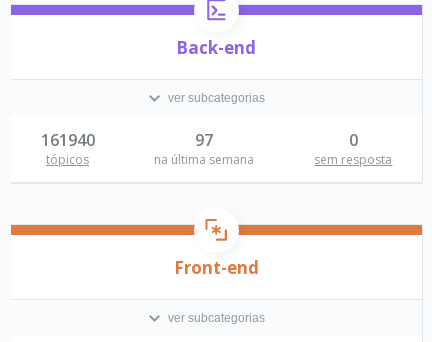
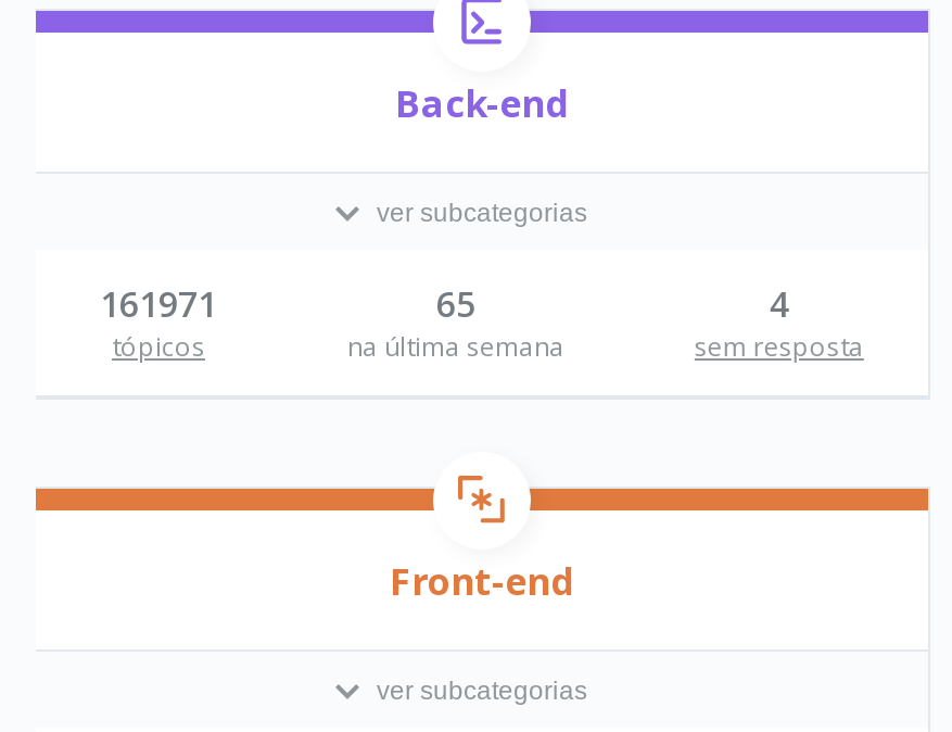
[40,129,94,151] 161940 -> [100,280,217,328] 161971
[195,129,213,151] 97 -> [436,280,475,328] 65
[349,129,358,151] 0 -> [769,280,789,328] 4

